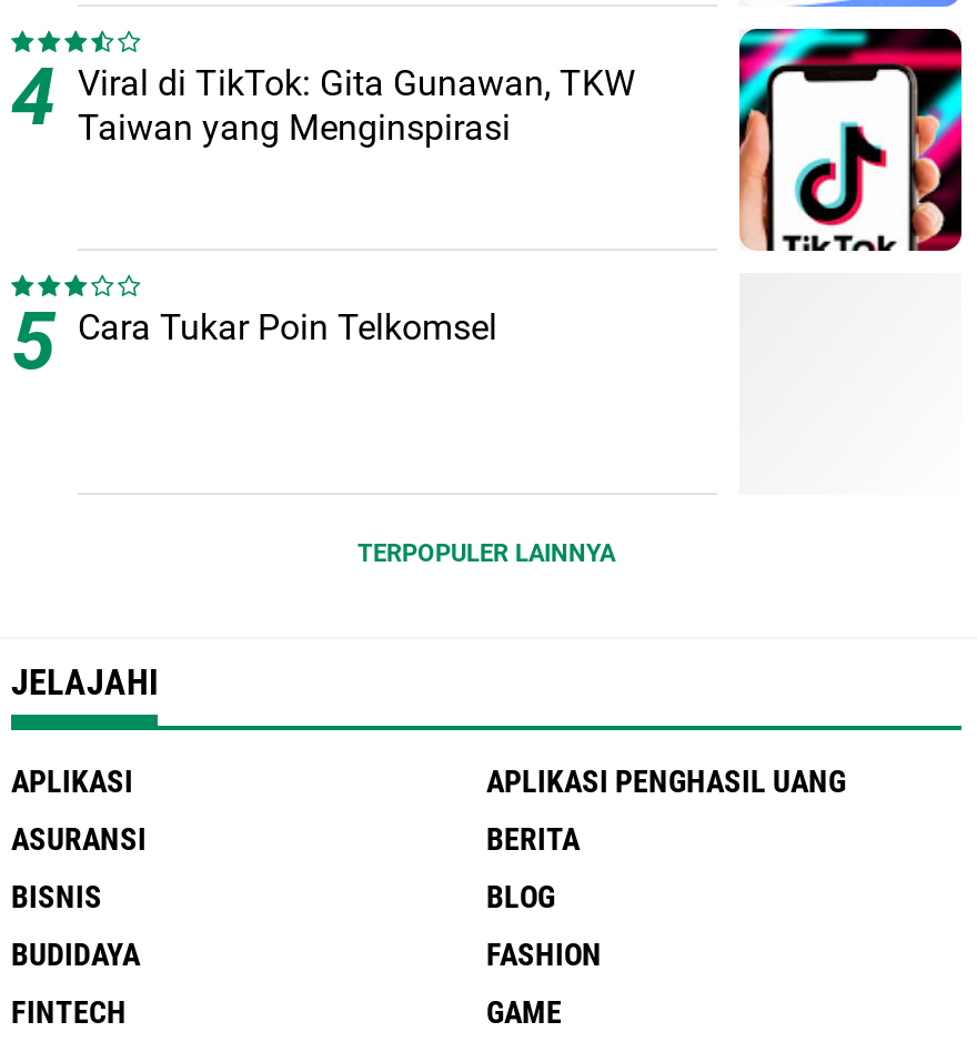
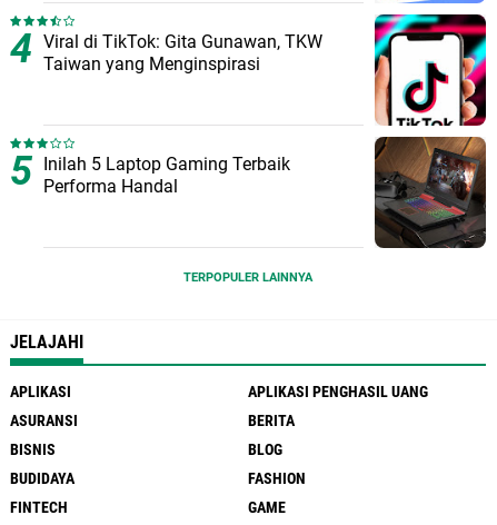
none -> [374,136,487,249] [image]
[78,306,497,348] Cara Tukar Poin Telkomsel -> [43,153,290,197] Inilah 5 Laptop Gaming Terbaik | Performa Handal

